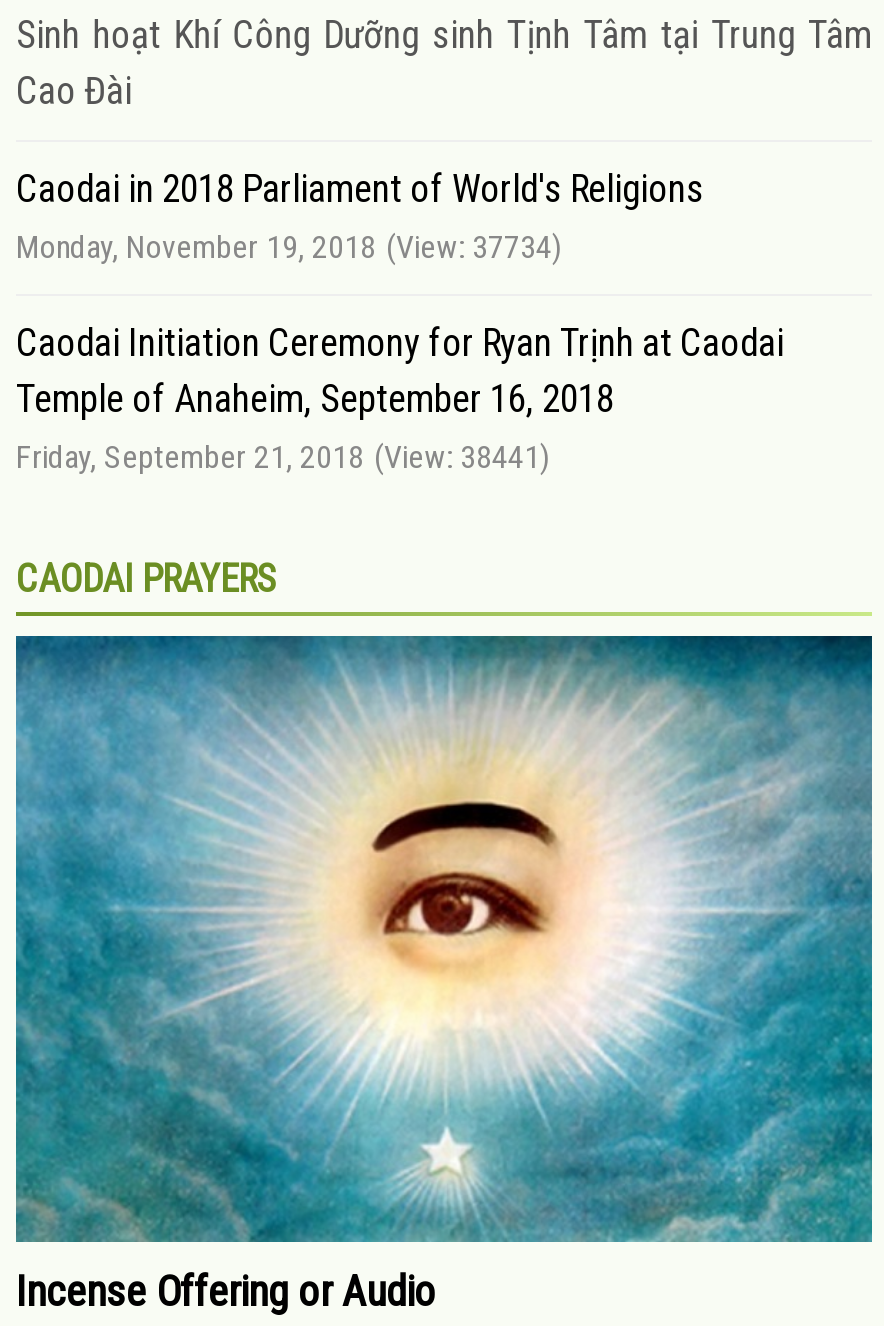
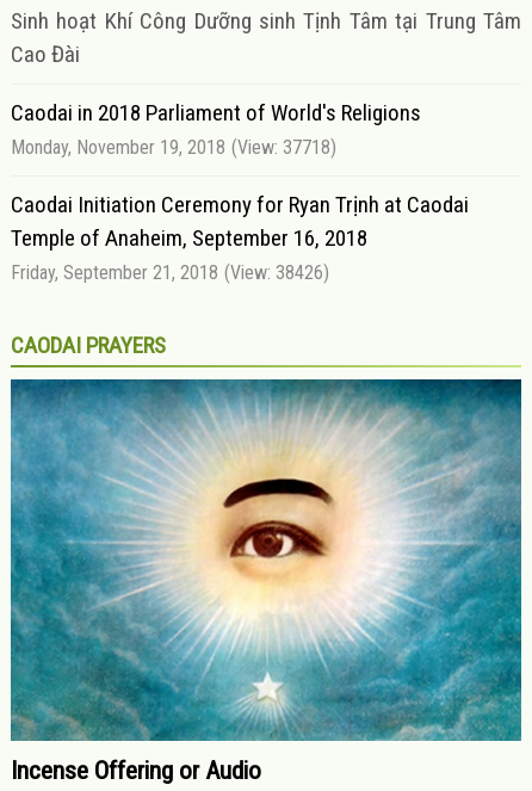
[16,229,562,267] Monday, November 19, 2018 (View: 37734) -> [11,136,336,159] Monday, November 19, 2018 (View: 37718)
[16,439,550,477] Friday, September 21, 2018 (View: 38441) -> [11,262,329,284] Friday, September 21, 2018 (View: 38426)

